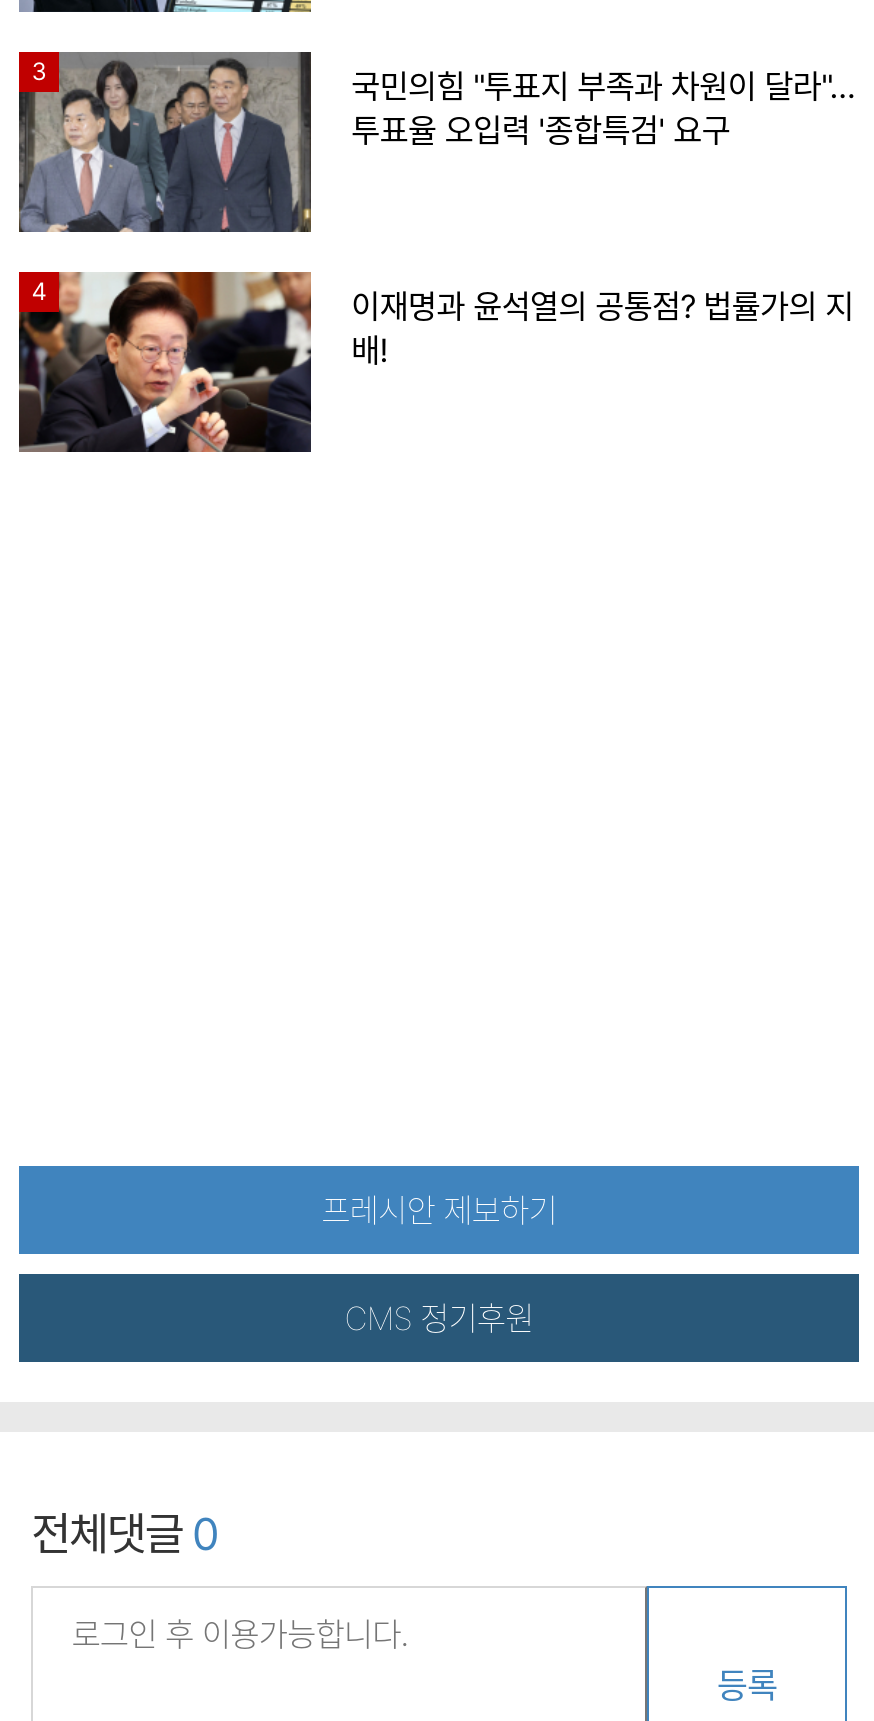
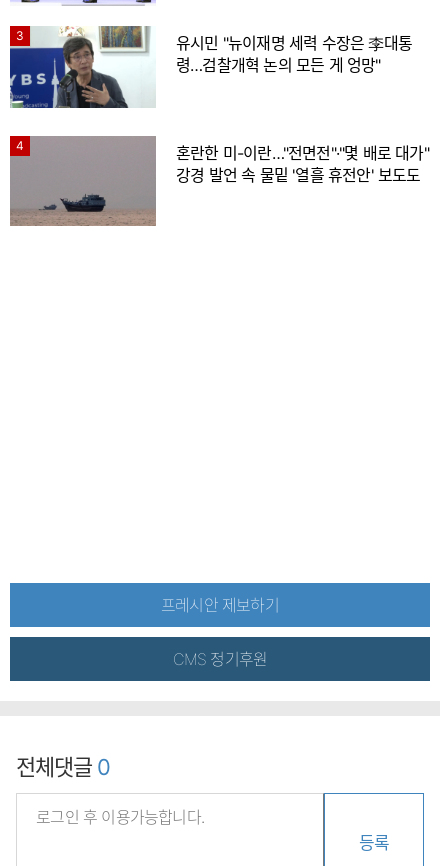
[17,50,854,234] [image] | 국민의힘 "투표지 부족과 차원이 달라"… | 투표율 오입력 '종합특검' 요구 -> [9,26,412,116] [image] | 유시민 "뉴이재명 세력 수장은 李대통 | 령…검찰개혁 논의 모든 게 엉망"
[19,270,853,452] [image] | 이재명과 윤석열의 공통점? 법률가의 지 | 배! -> [9,136,429,227] [image] | 혼란한 미-이란…"전면전"·"몇 배로 대가" | 강경 발언 속 물밑 '열흘 휴전안' 보도도

